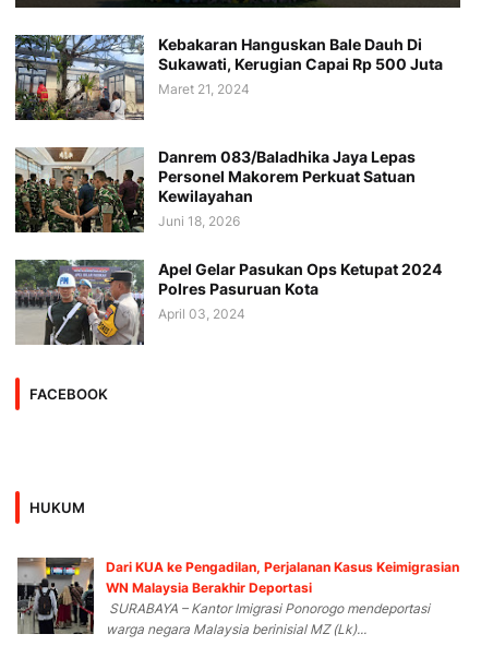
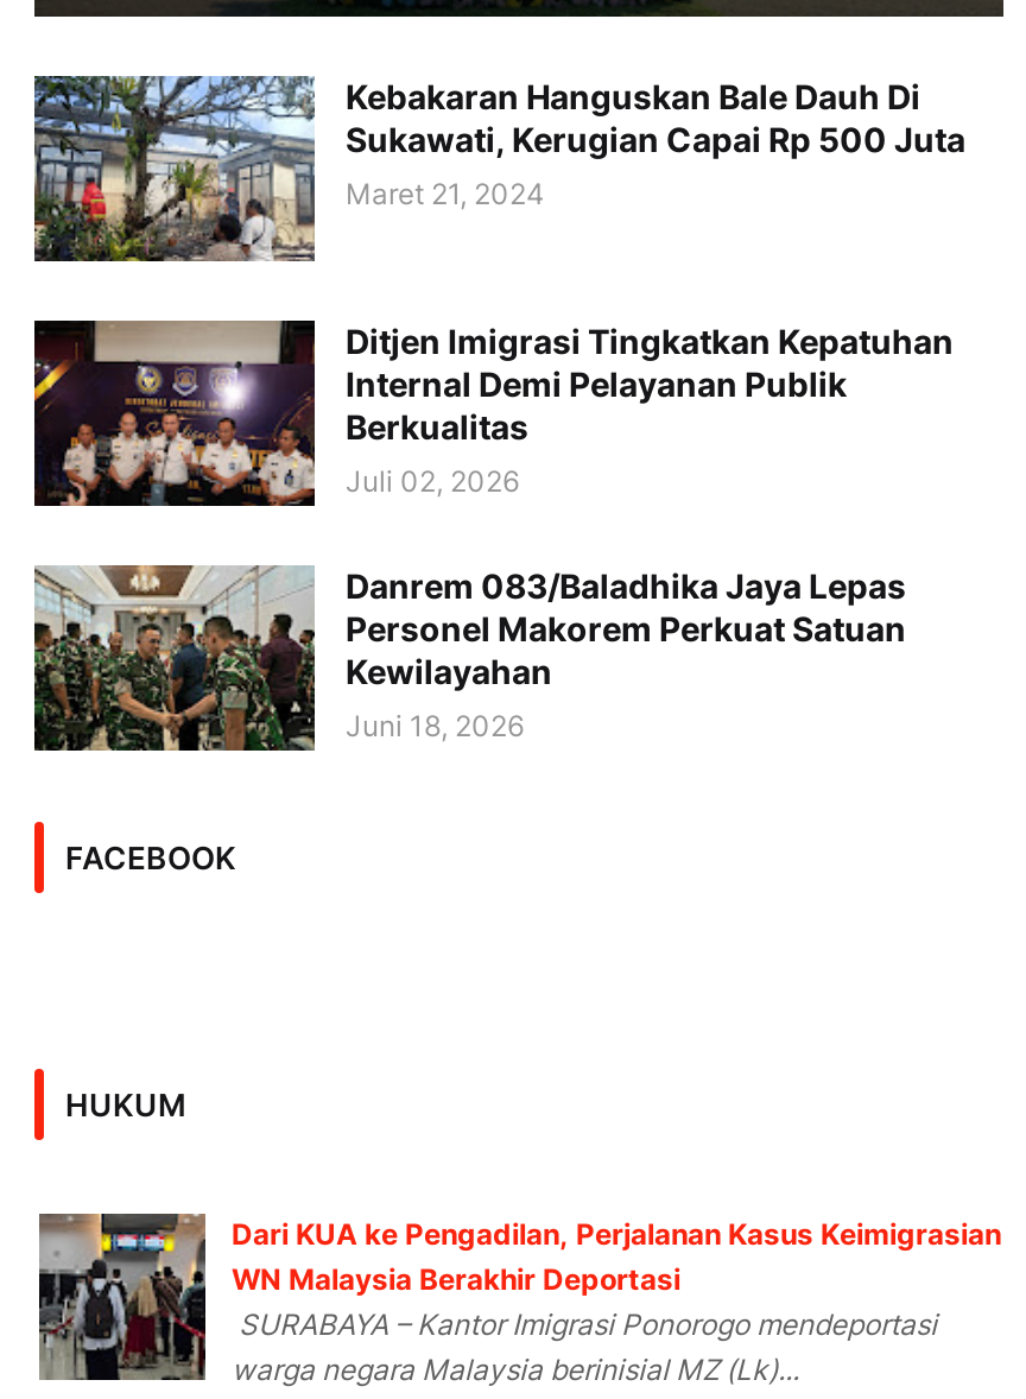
none -> [32,318,954,508] [image] | Ditjen Imigrasi Tingkatkan Kepatuhan | Internal Demi Pelayanan Publik | Berkualitas | Juli 02, 2026
moved [13,145,416,235] -> [30,561,906,755]: [image] | Danrem 083/Baladhika Jaya Lepas | Personel Makorem Perkuat Satuan | Kewilayahan | Juni 18, 2026
[15,260,442,346] [image] | Apel Gelar Pasukan Ops Ketupat 2024 | Polres Pasuruan Kota | April 03, 2024 -> none

